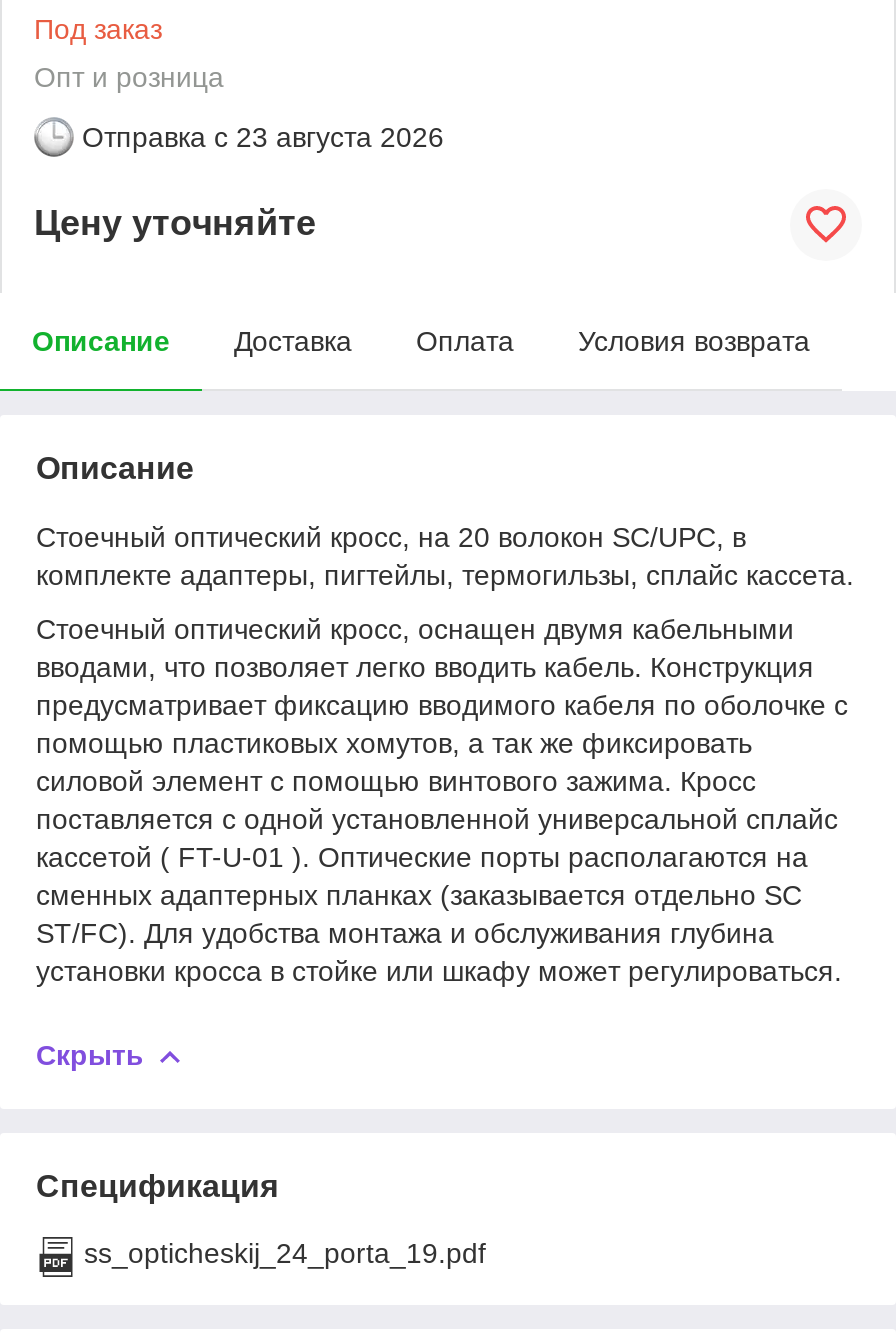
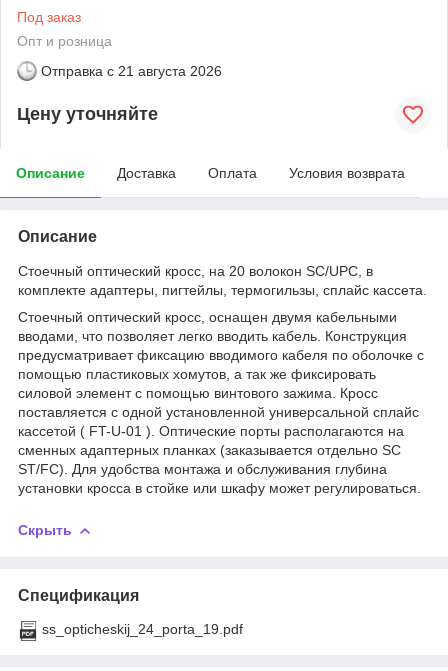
[82,121,444,153] Отправка с 23 августа 2026 -> [41,63,222,79] Отправка с 21 августа 2026

